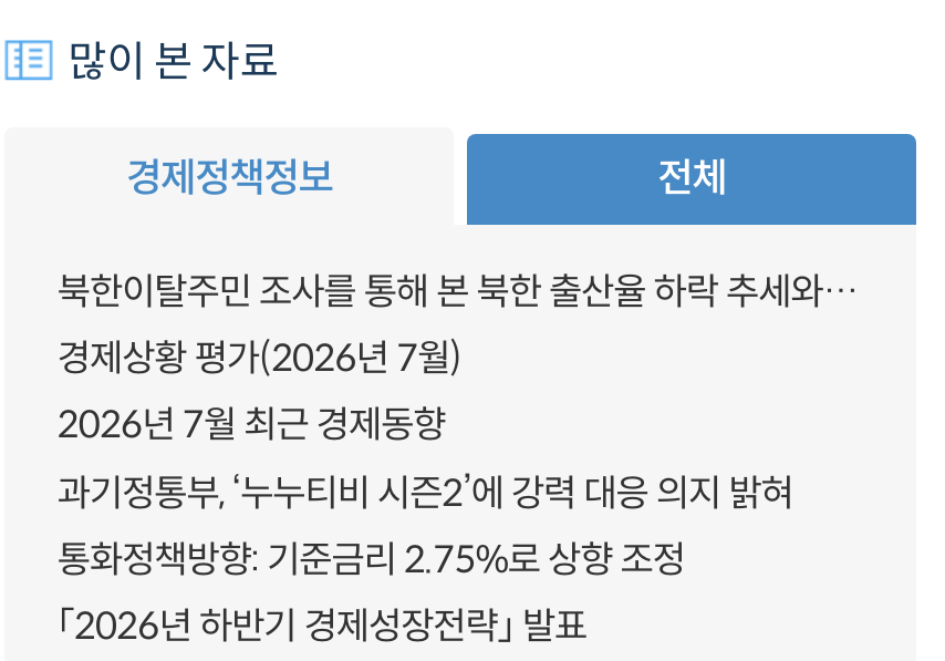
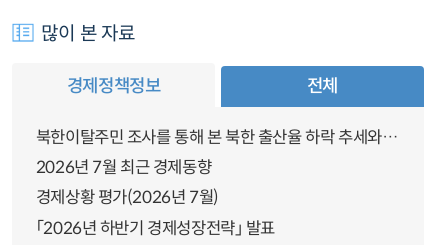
moved [57,336,462,382] -> [36,187,219,208]: 경제상황 평가(2026년 7월)
[57,470,793,584] 과기정통부, ‘누누티비 시즌2’에 강력 대응 의지 밝혀 | 통화정책방향: 기준금리 2.75%로 상향 조정 -> none

